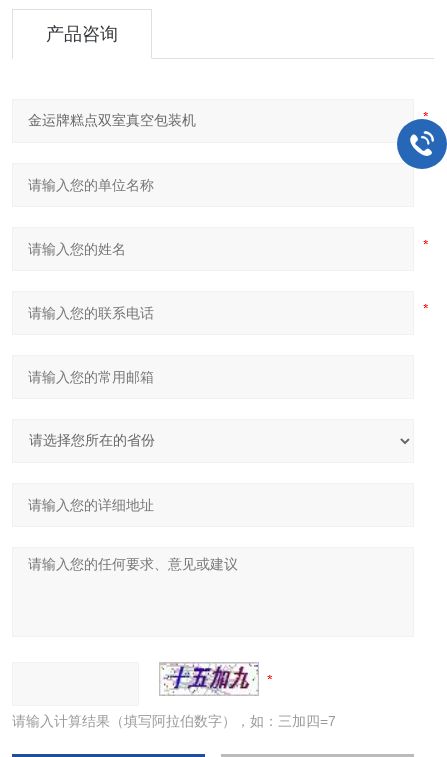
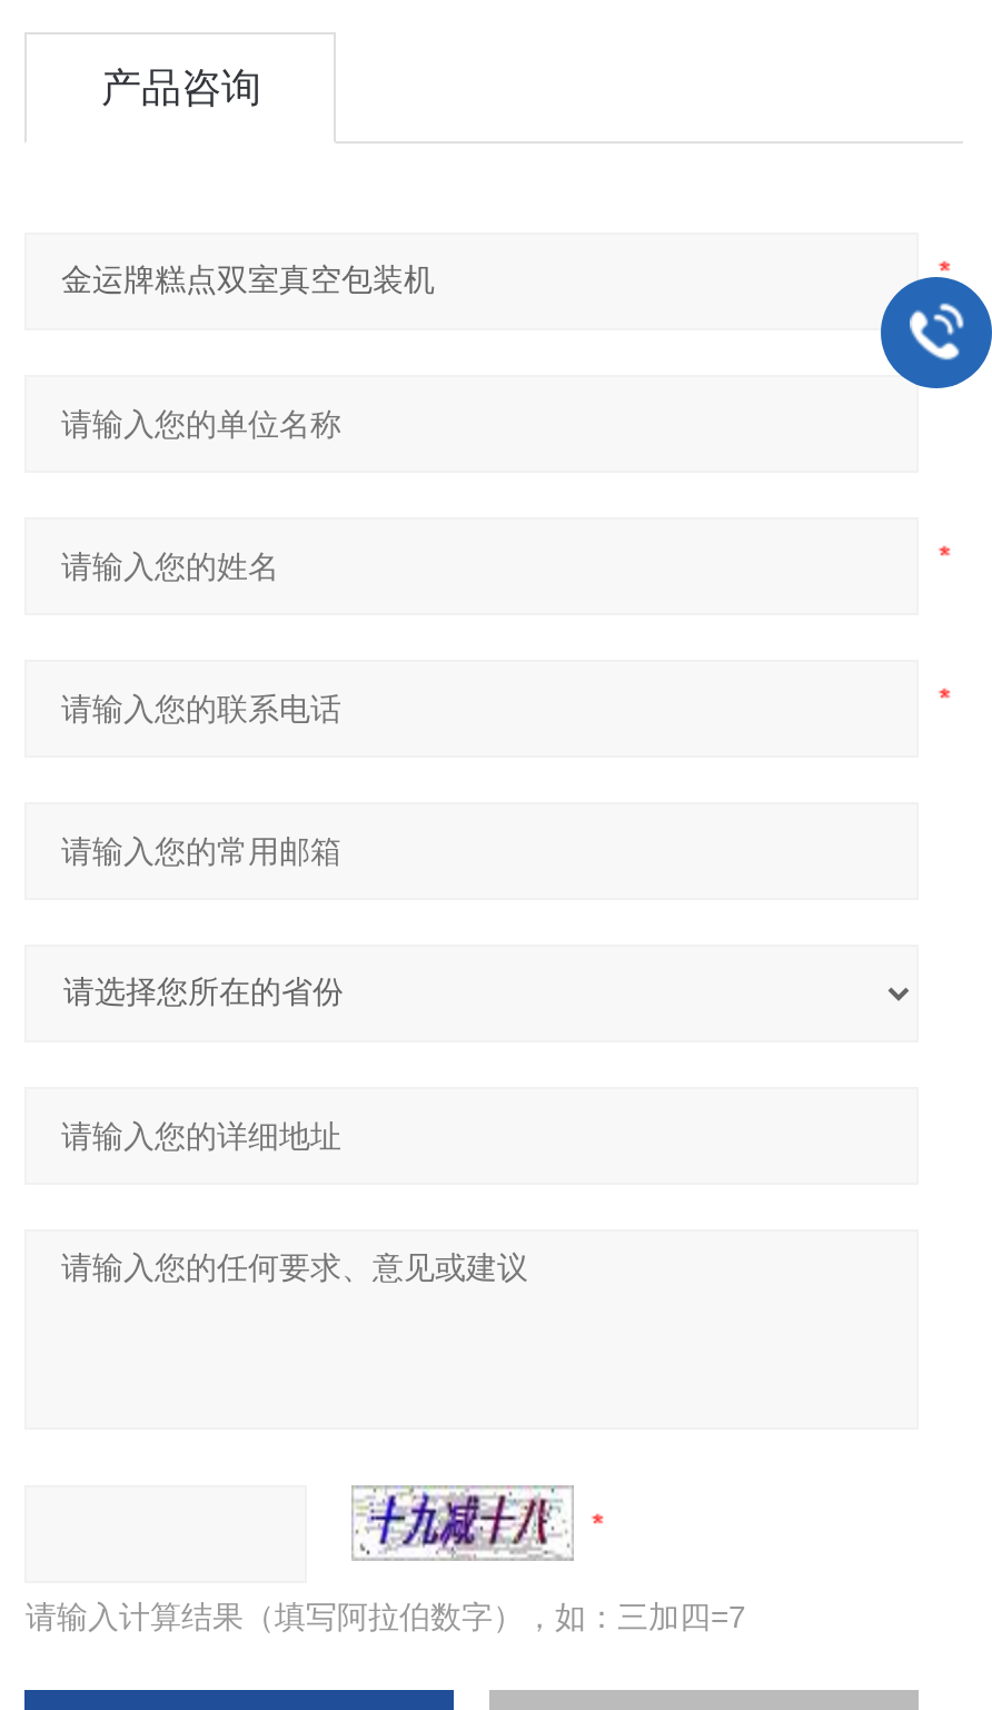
[161,663,259,695] [image] -> [356,1487,572,1559] [image]

